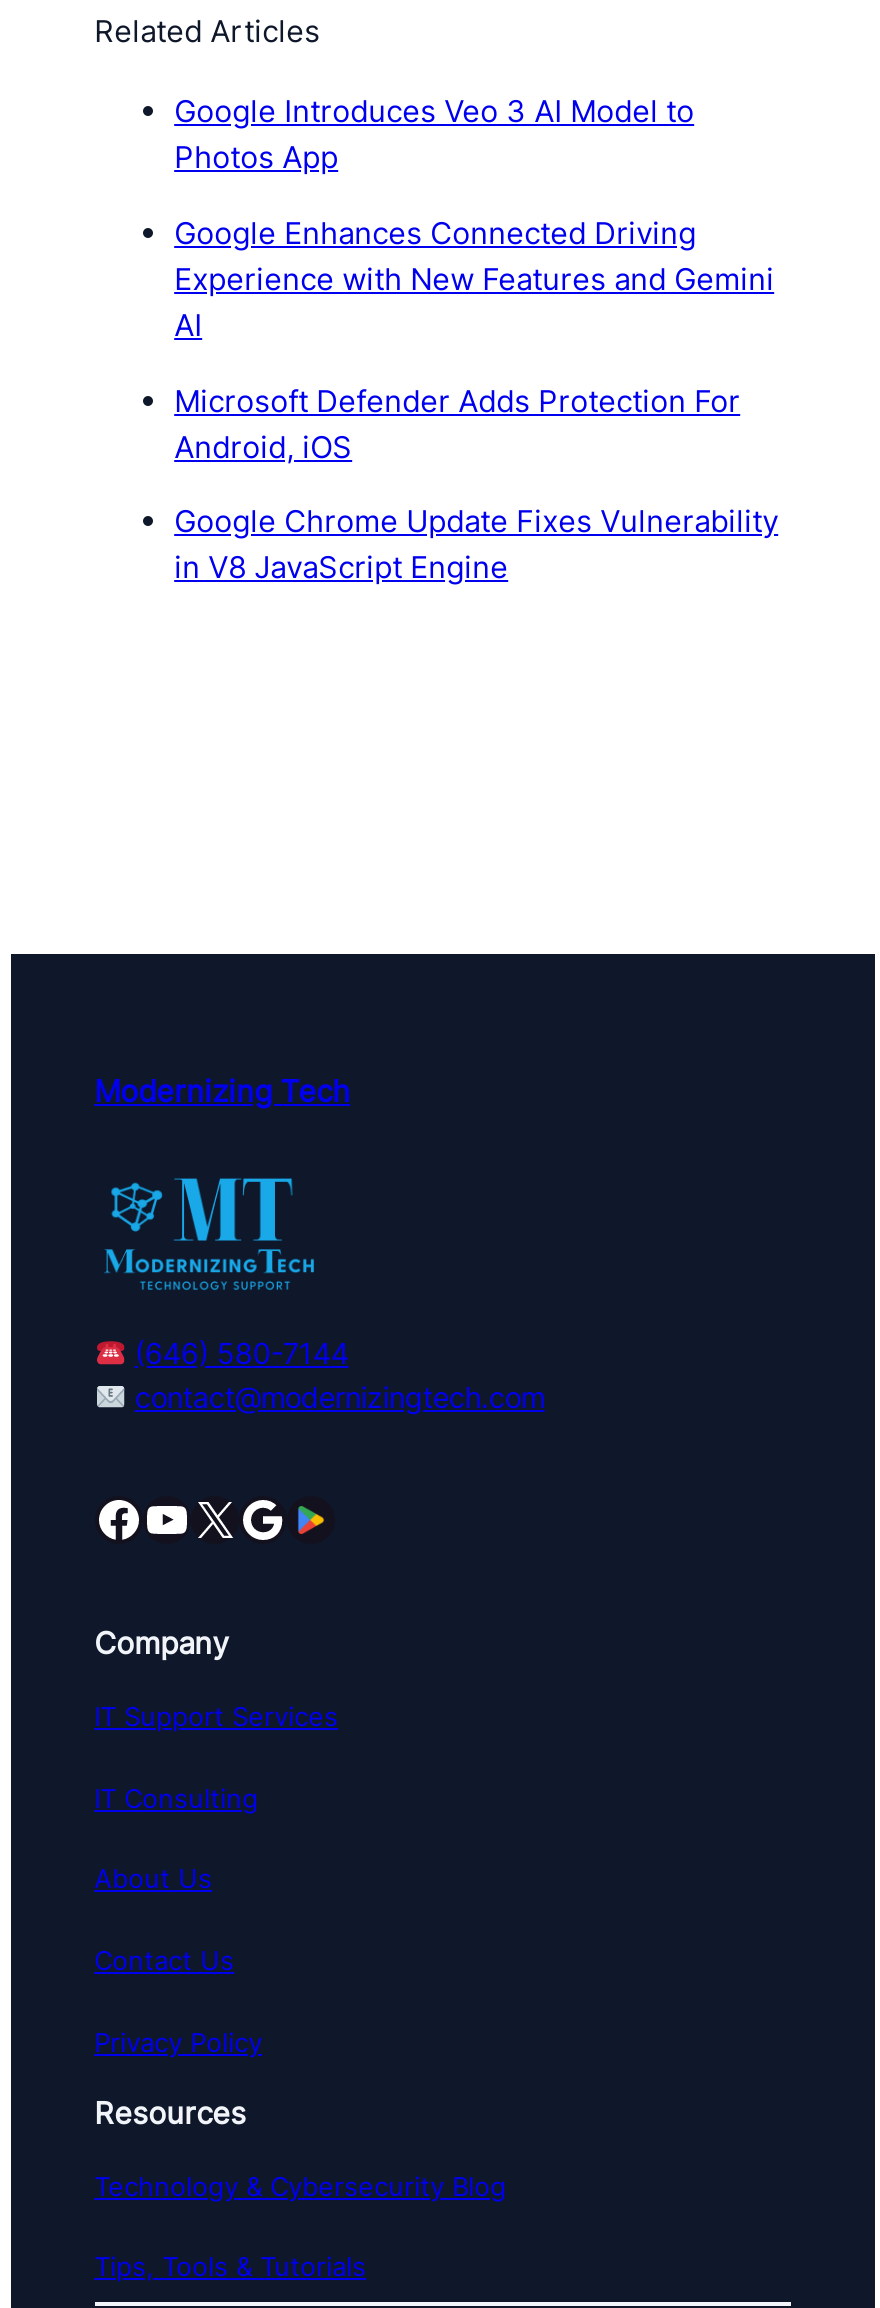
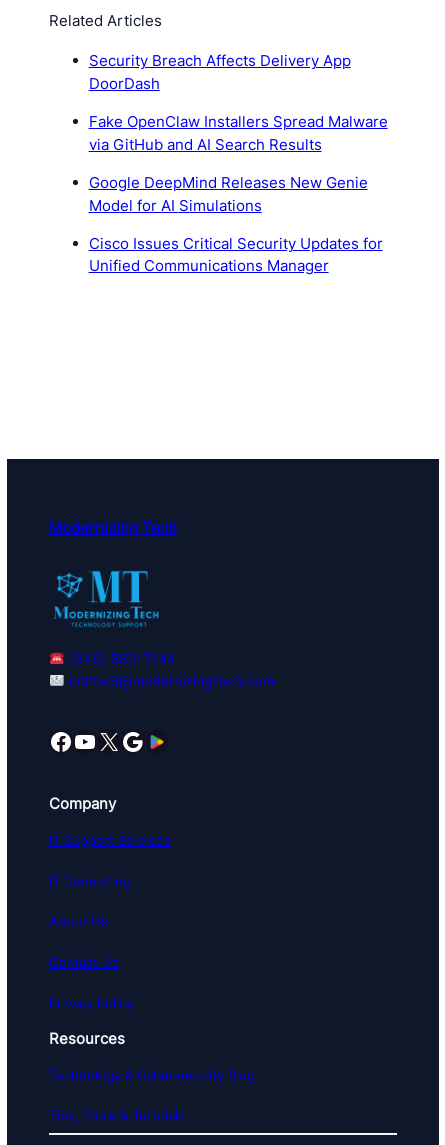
[174,95,694,177] Google Introduces Veo 3 AI Model to | Photos App -> [89,52,351,93] Security Breach Affects Delivery App | DoorDash
[174,216,774,344] Google Enhances Connected Driving | Experience with New Features and Gemini | AI -> [89,113,388,154] Fake OpenClaw Installers Spread Malware | via GitHub and AI Search Results
[174,383,740,465] Microsoft Defender Adds Protection For | Android, iOS -> [89,174,368,215] Google DeepMind Releases New Genie | Model for AI Simulations
[174,505,778,587] Google Chrome Update Fixes Vulnerability | in V8 JavaScript Engine -> [89,234,383,275] Cisco Issues Critical Security Updates for | Unified Communications Manager

